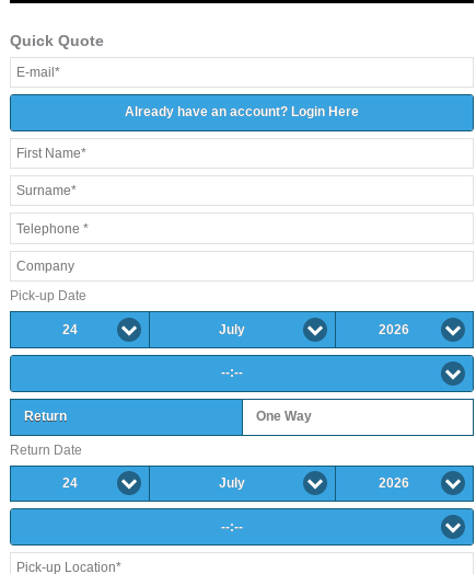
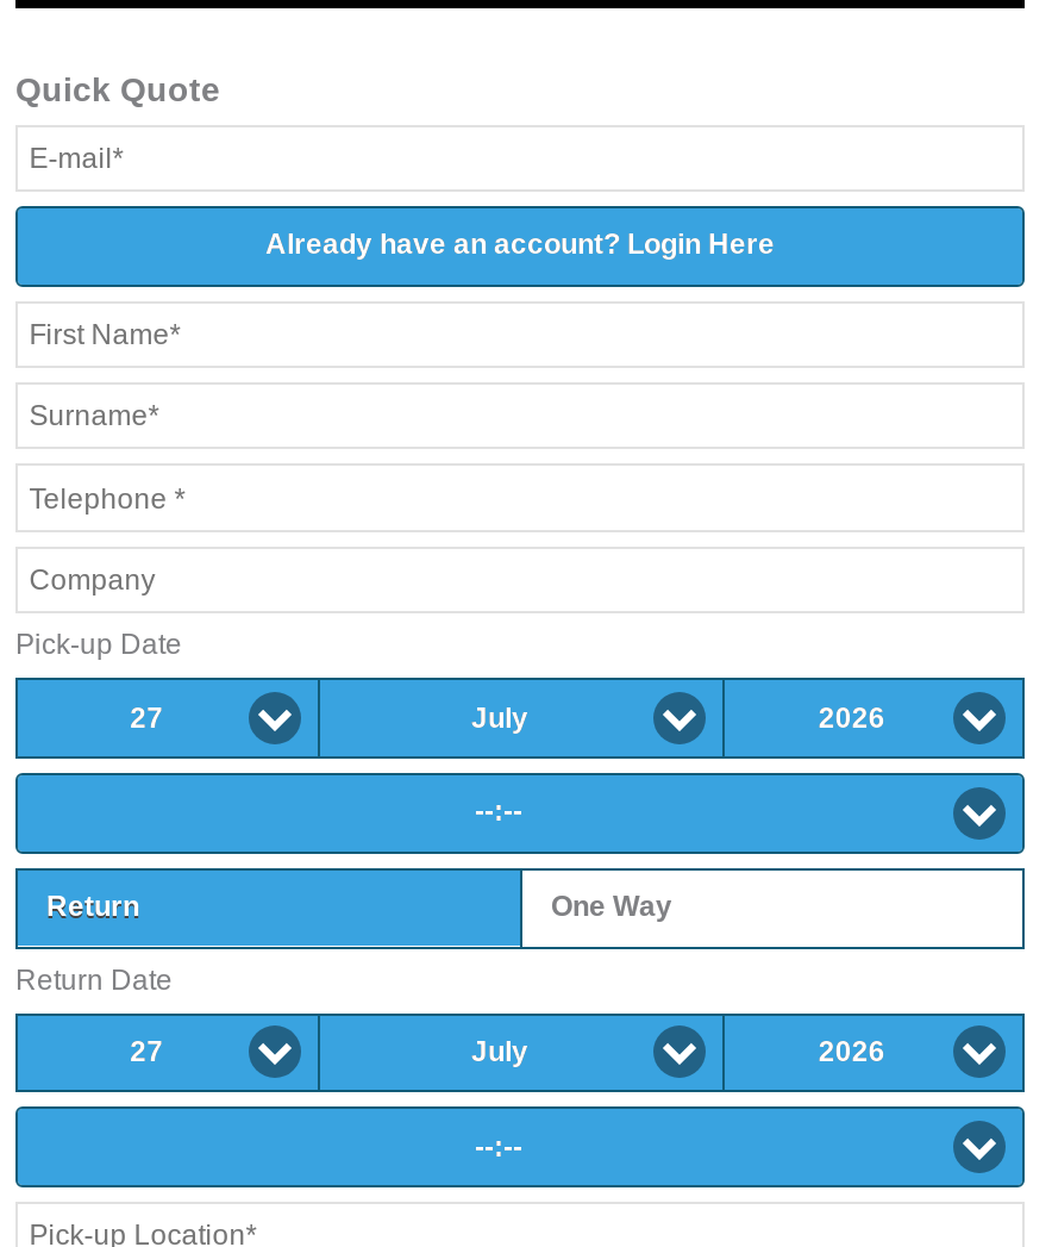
[62,322,78,337] 24 -> [130,701,163,734] 27
[62,475,78,491] 24 -> [130,1035,163,1068] 27

